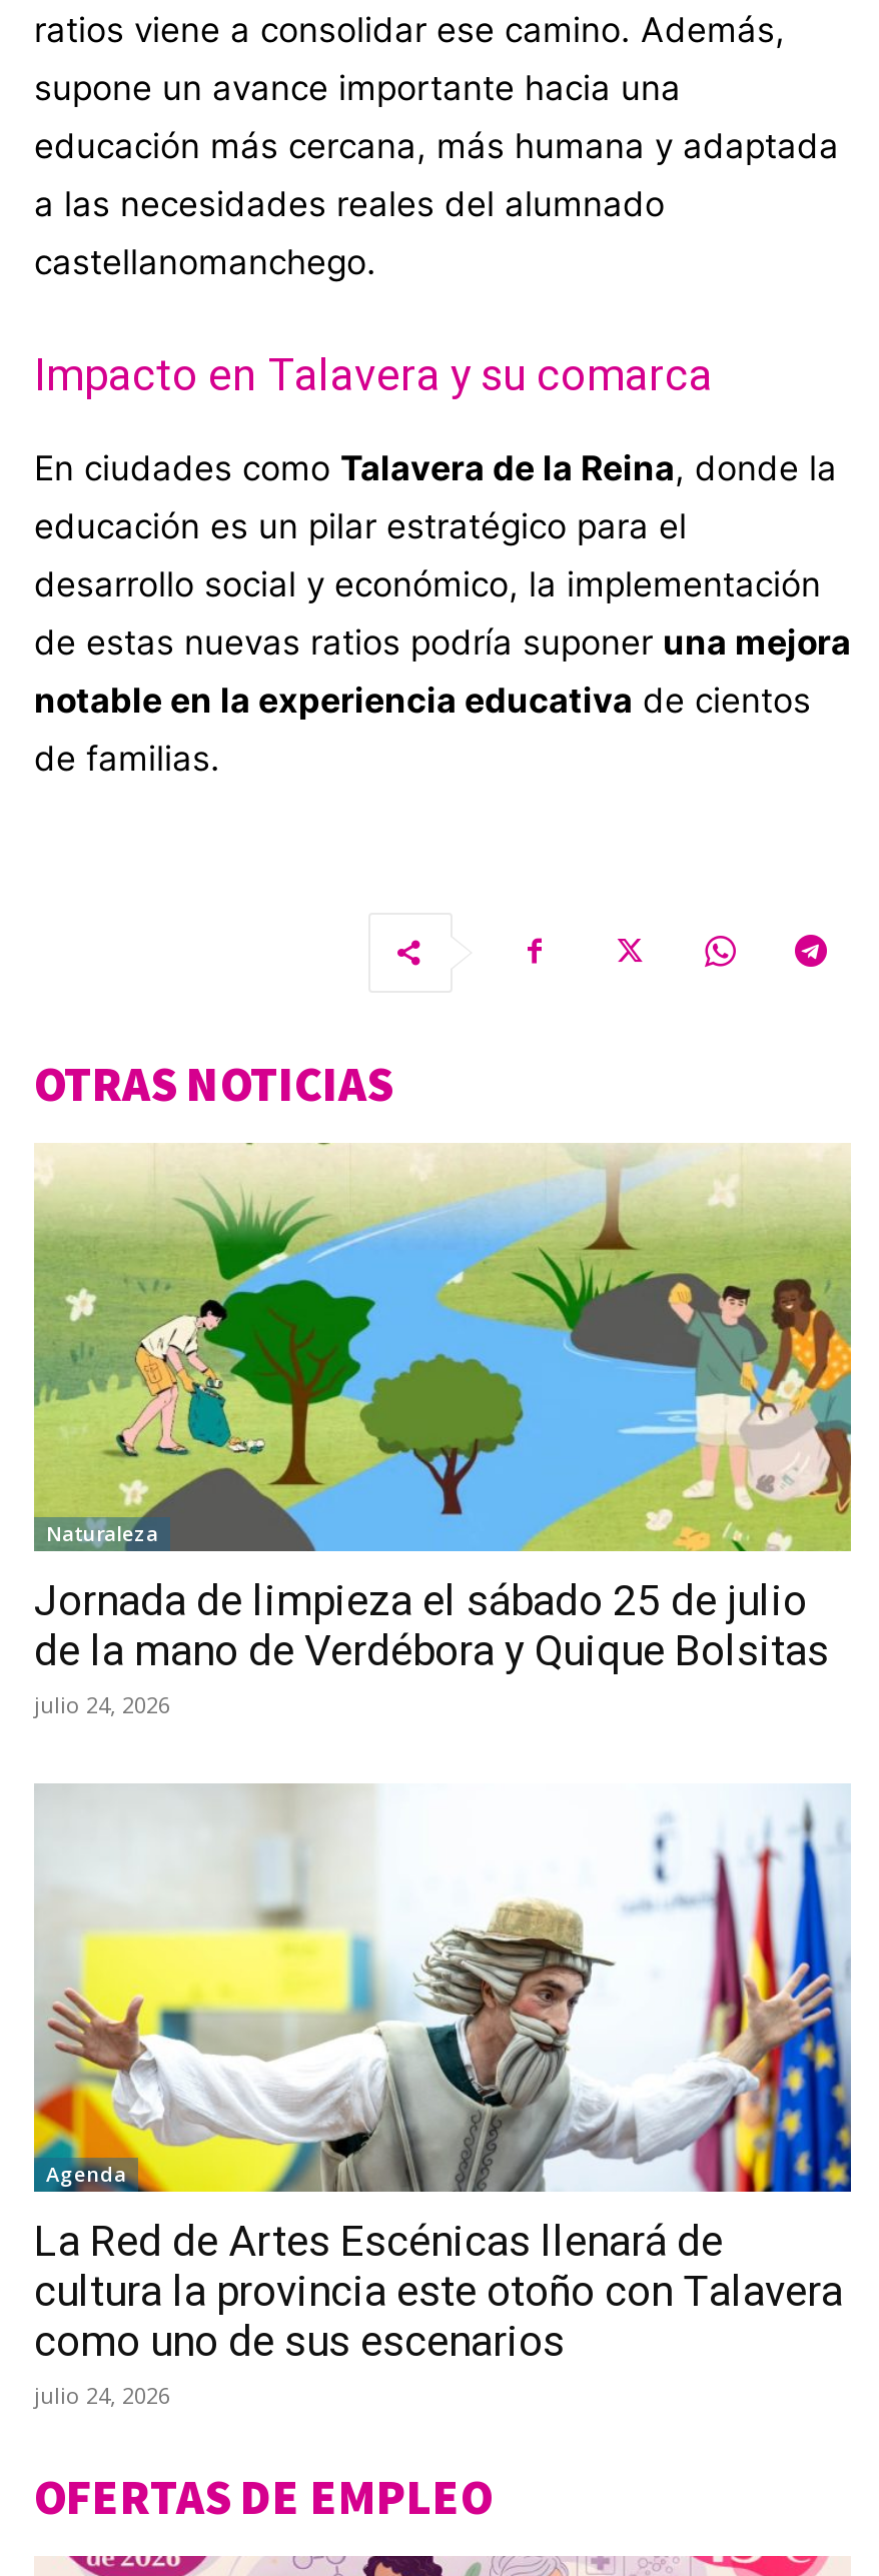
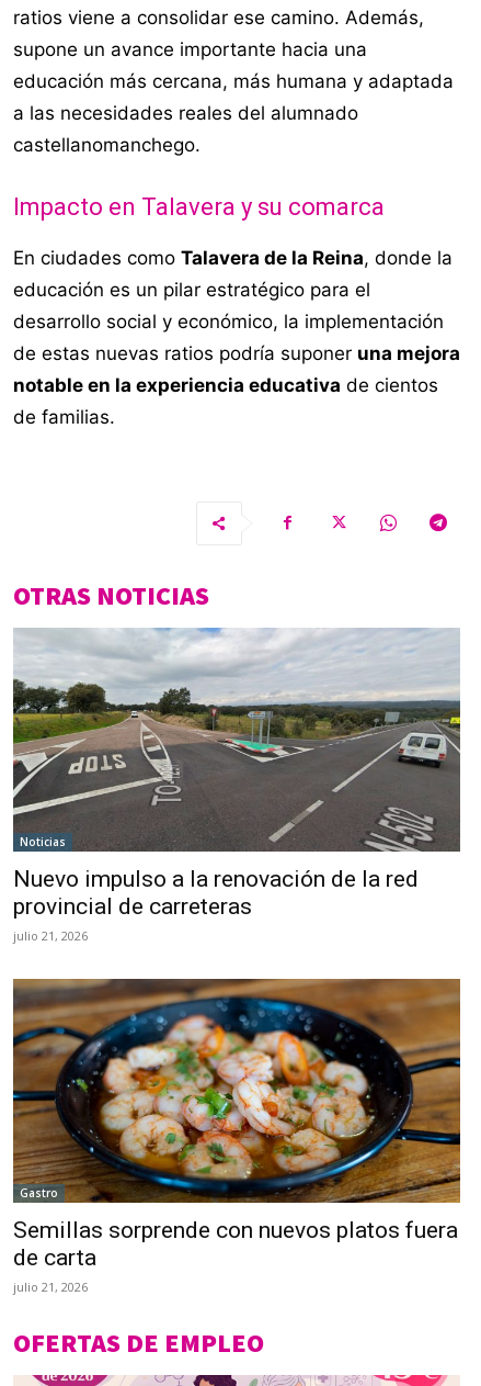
[32,1143,853,1553] [image] | Naturaleza -> [12,627,461,853] [image] | Noticias
[34,1576,829,1718] Jornada de limpieza el sábado 25 de julio | de la mano de Verdébora y Quique Bolsitas | julio 24, 2026 -> [13,865,419,943] Nuevo impulso a la renovación de la red | provincial de carreteras | julio 21, 2026
[32,1783,853,2194] [image] | Agenda -> [12,978,461,1204] [image] | Gastro
[34,2217,843,2409] La Red de Artes Escénicas llenará de | cultura la provincia este otoño con Talavera | como uno de sus escenarios | julio 24, 2026 -> [13,1216,458,1294] Semillas sorprende con nuevos platos fuera | de carta | julio 21, 2026

